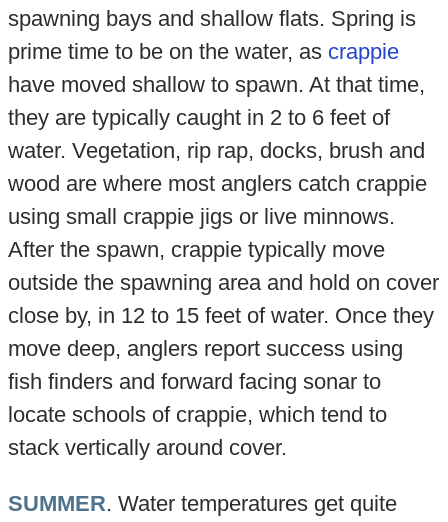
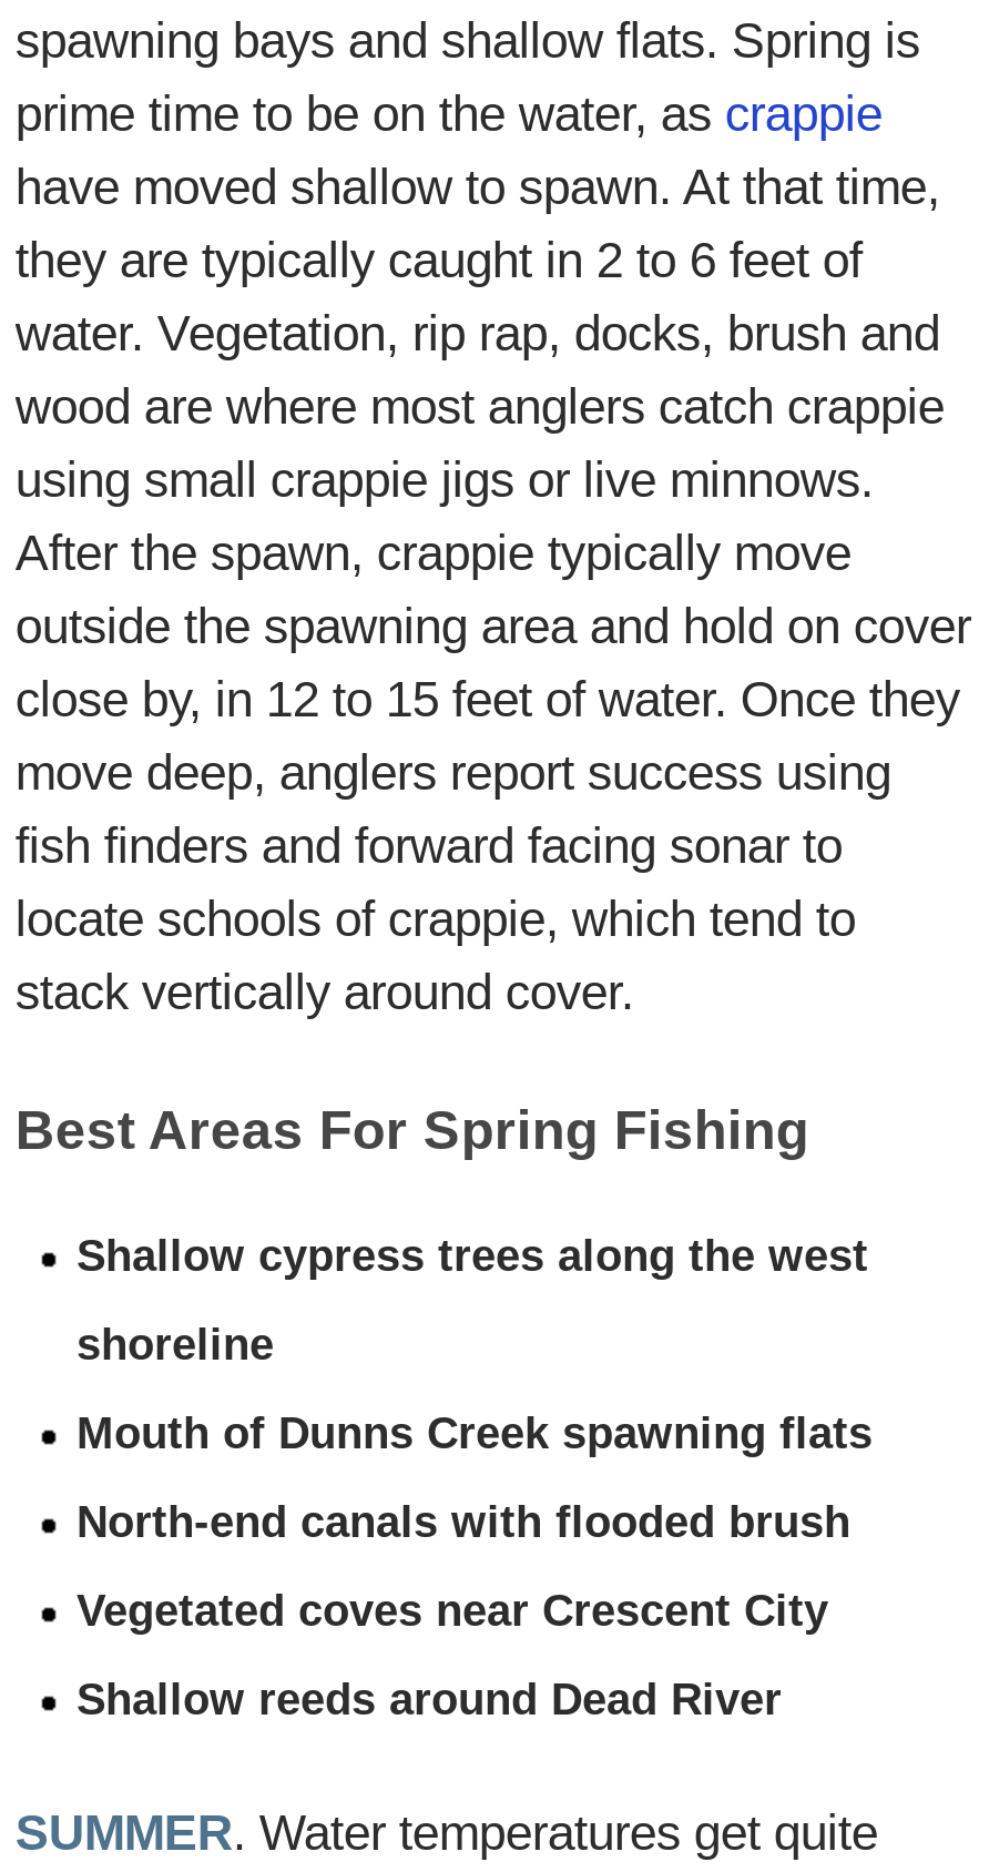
none -> [15,1100,873,1723] Best Areas For Spring Fishing | Shallow cypress trees along the west | shoreline | Mouth of Dunns Creek spawning flats | North-end canals with flooded brush | Vegetated coves near Crescent City | Shallow reeds around Dead River

